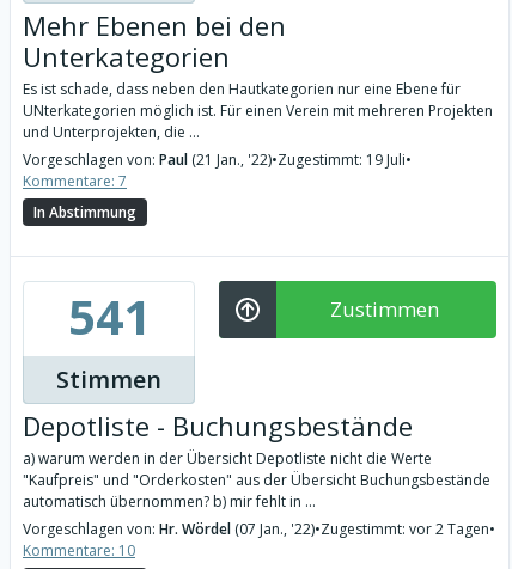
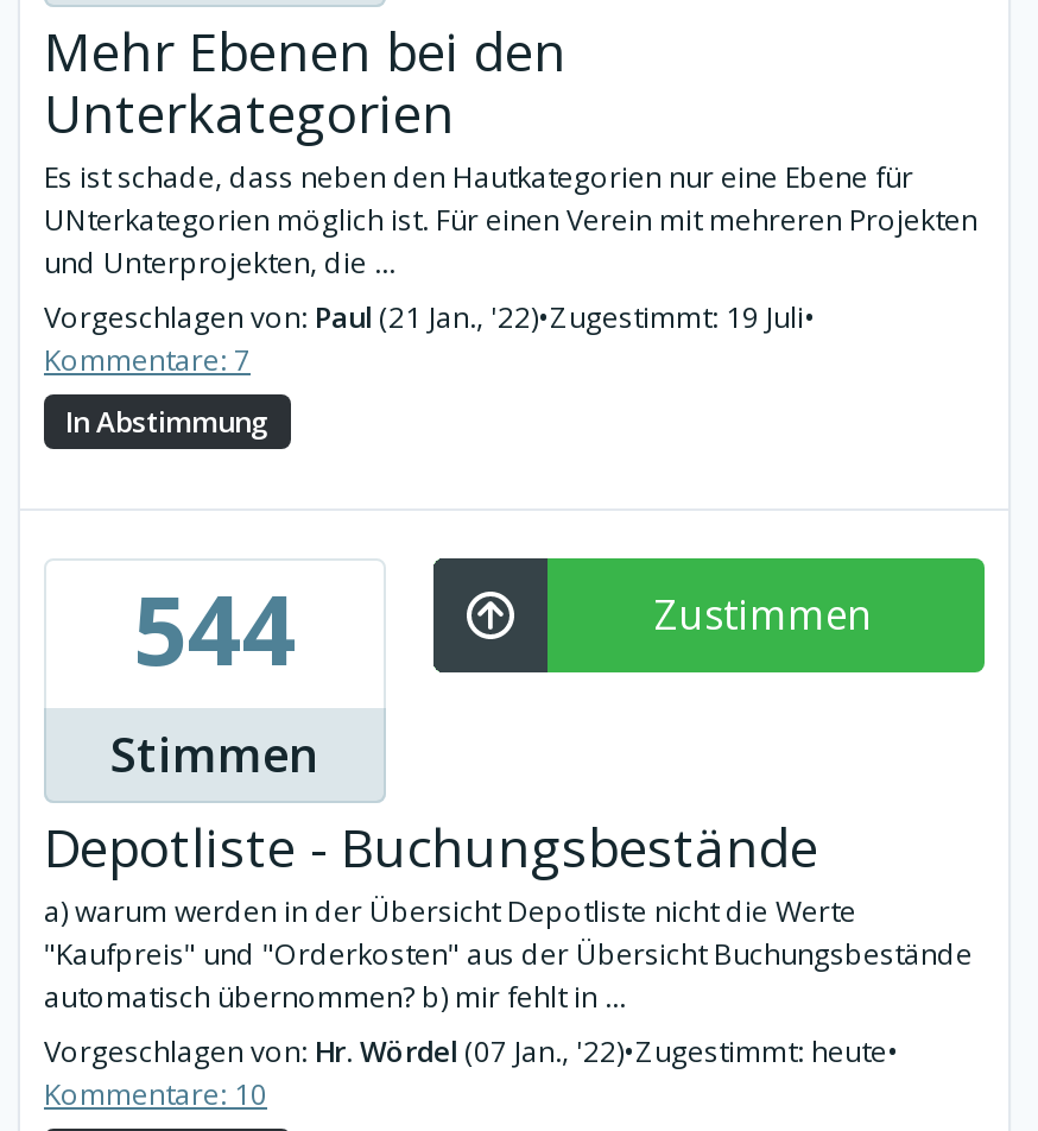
[68,283,150,349] 541 -> [133,563,297,694] 544
[23,519,495,539] Vorgeschlagen von: Hr. Wördel (07 Jan., '22)•Zugestimmt: vor 2 Tagen• -> [44,1031,899,1072] Vorgeschlagen von: Hr. Wördel (07 Jan., '22)•Zugestimmt: heute•

